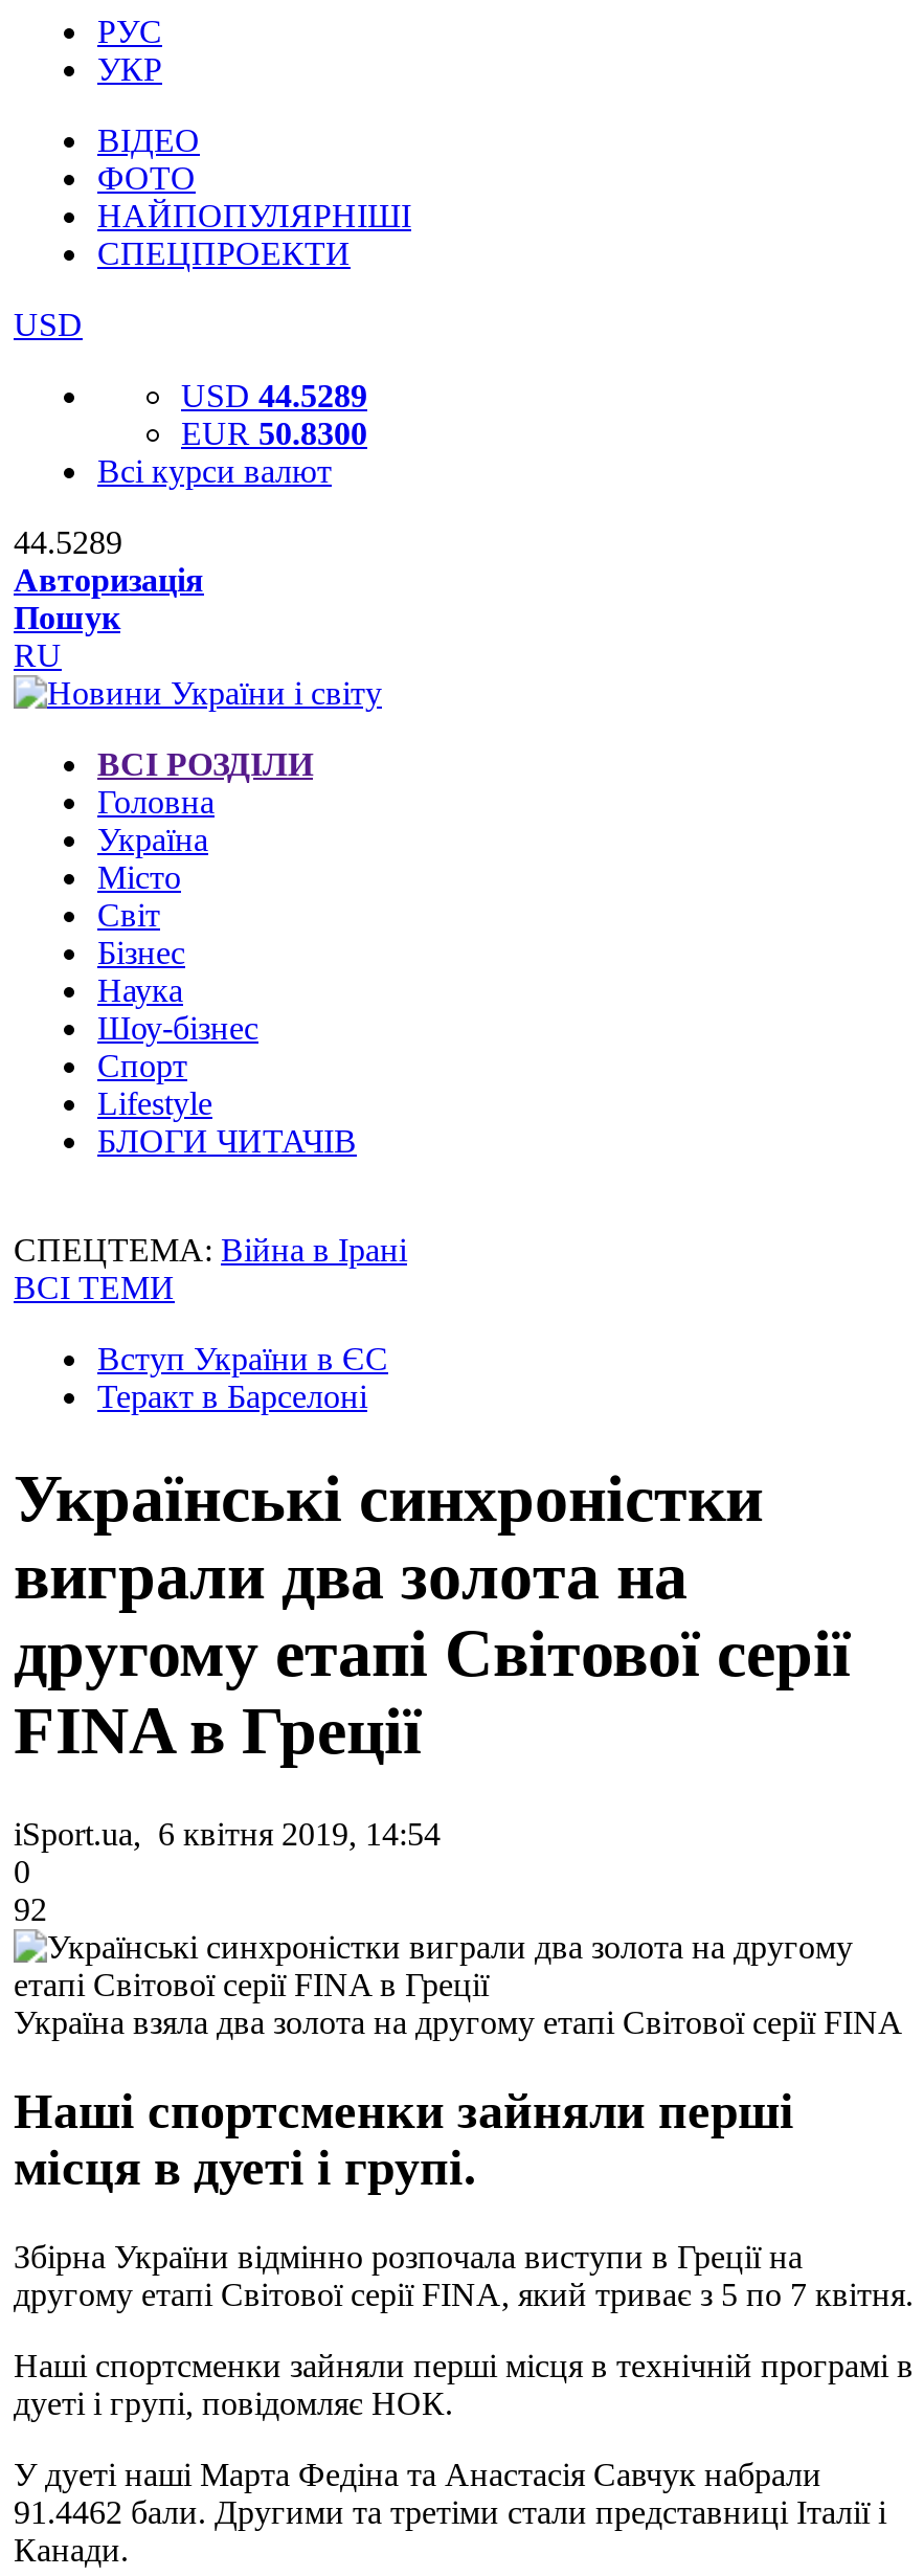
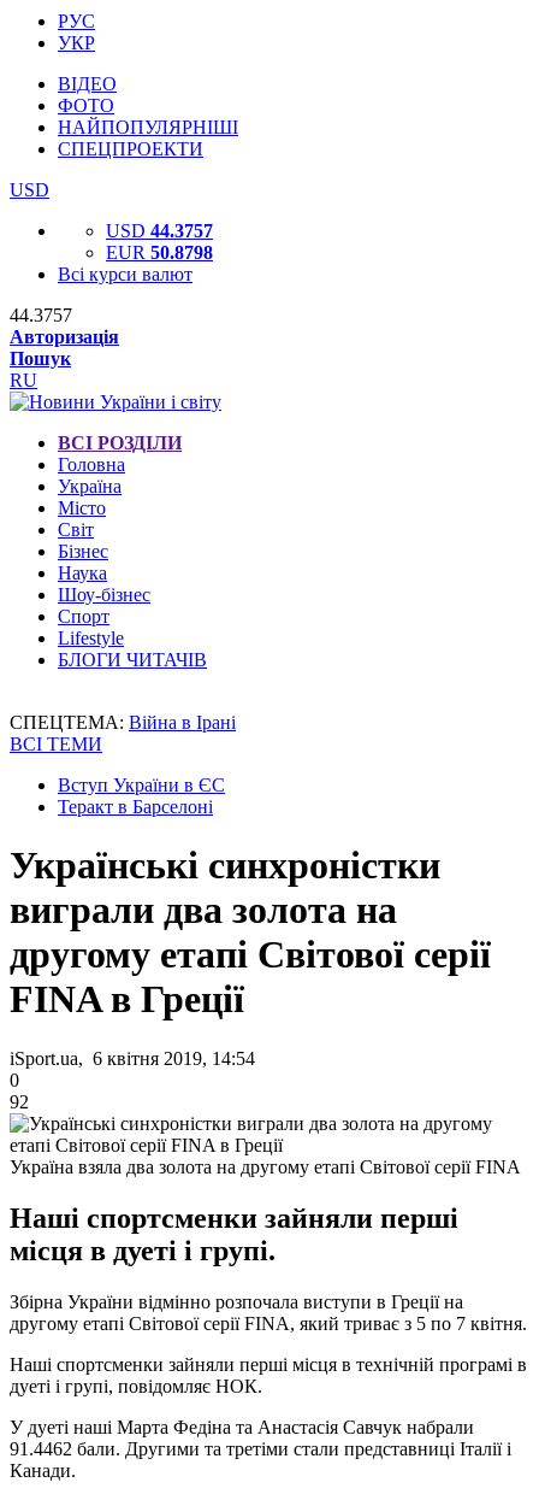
[181,378,367,413] USD 44.5289 -> [106,220,213,241] USD 44.3757
[181,416,367,451] EUR 50.8300 -> [106,242,213,263] EUR 50.8798
[14,524,122,560] 44.5289 -> [10,305,72,325] 44.3757

